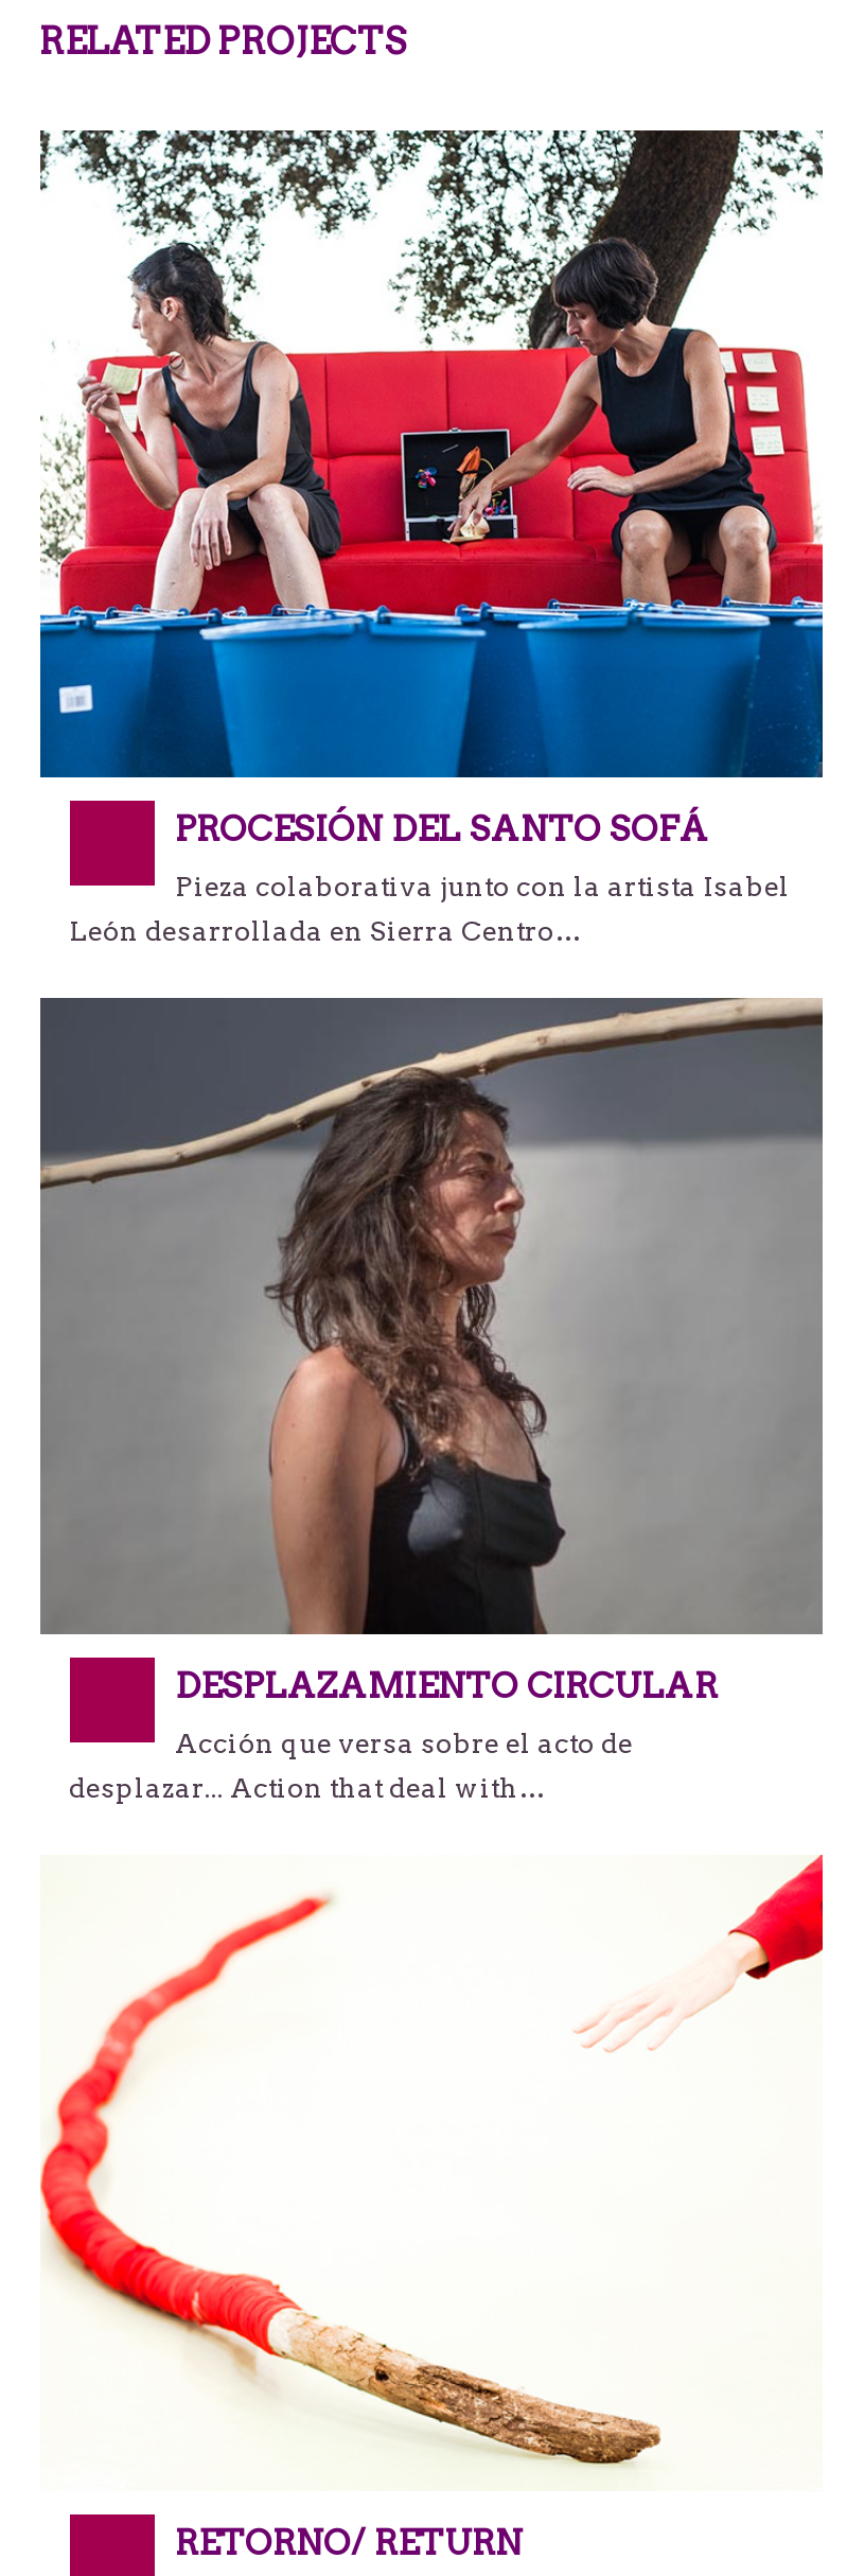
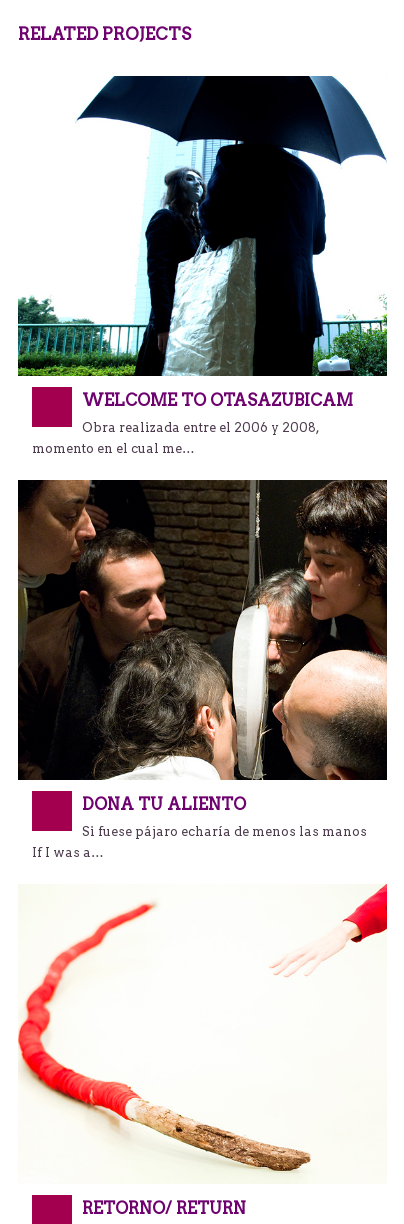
[38,128,825,849] [image] | PROCESIÓN DEL SANTO SOFÁ -> [17,75,388,410] [image] | WELCOME TO OTASAZUBICAM
[69,871,790,947] Pieza colaborativa junto con la artista Isabel | León desarrollada en Sierra Centro… -> [31,420,318,456] Obra realizada entre el 2006 y 2008, | momento en el cual me…
[40,996,825,1706] [image] | DESPLAZAMIENTO CIRCULAR -> [17,479,387,814] [image] | DONA TU ALIENTO
[69,1728,633,1804] Acción que versa sobre el acto de | desplazar... Action that deal with… -> [31,824,366,860] Si fuese pájaro echaría de menos las manos | If I was a…

